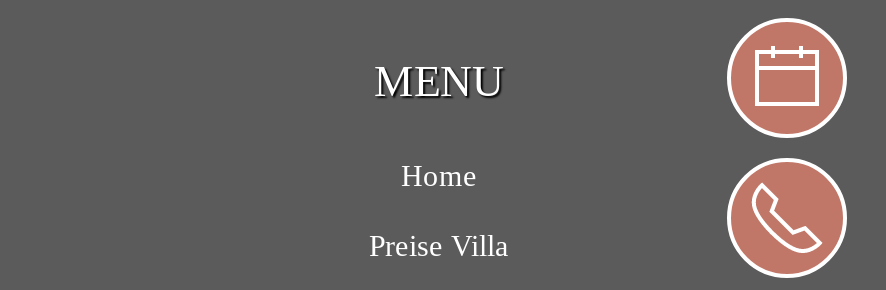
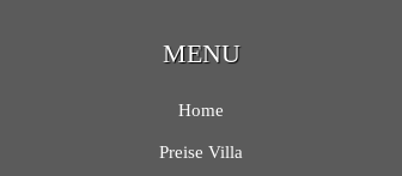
[725,16,849,140] [image] -> none
[725,156,849,280] [image] -> none

